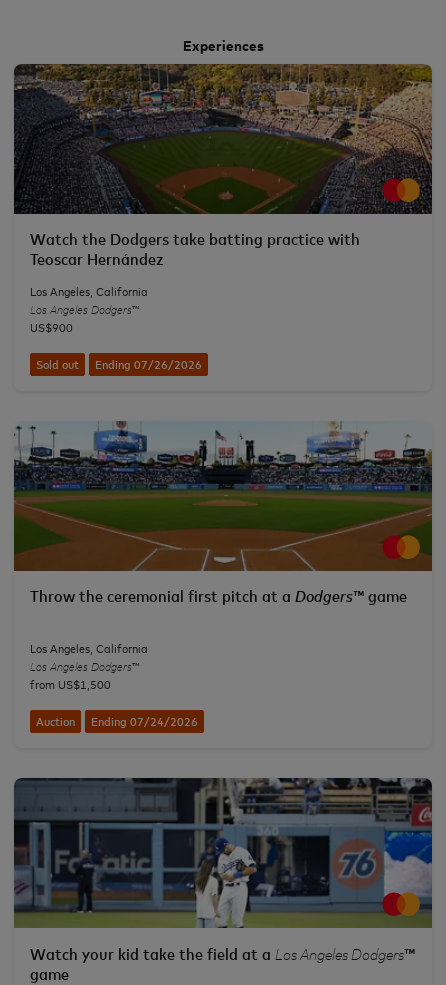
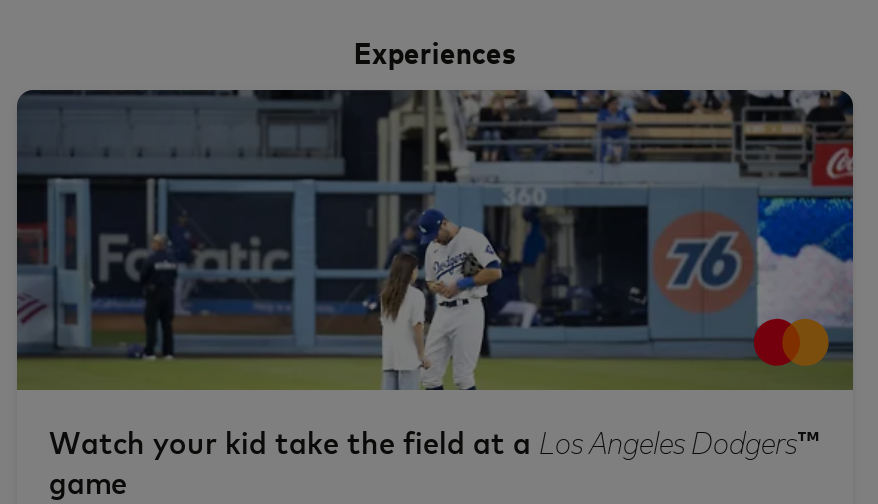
[13,63,433,372] [image] | Watch the Dodgers take batting practice with | Teoscar Hernández | Los Angeles, California | Los Angeles Dodgers™ | US$900 | Sold out | Ending 07/26/2026 -> none
[13,420,433,729] [image] | Throw the ceremonial first pitch at a Dodgers™ game | Los Angeles, California | Los Angeles Dodgers™ | from US$1,500 | Auction | Ending 07/24/2026 -> none

